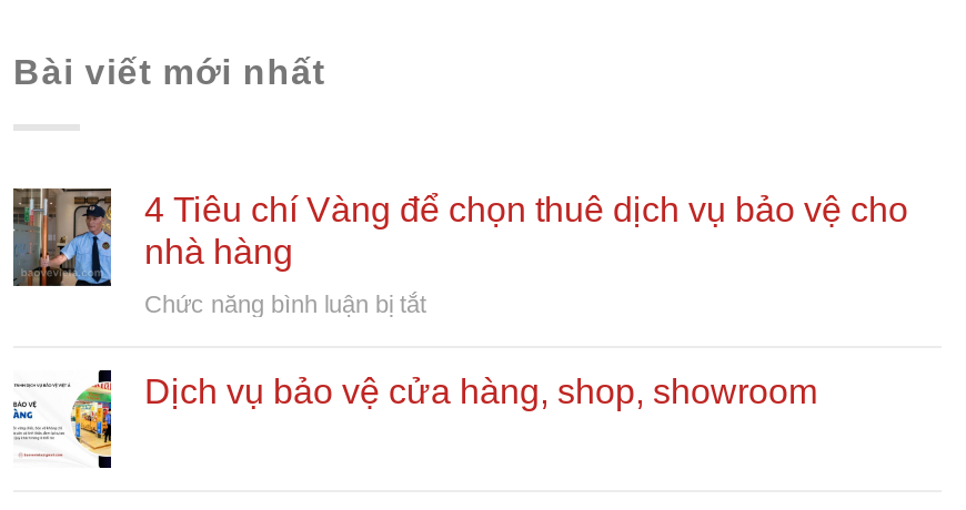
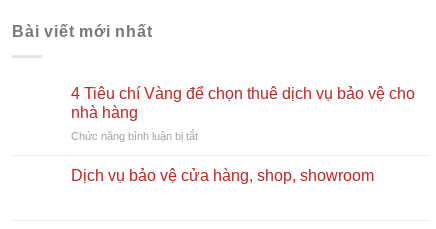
[11,186,113,288] [image] -> none
[11,368,113,470] [image] -> none

